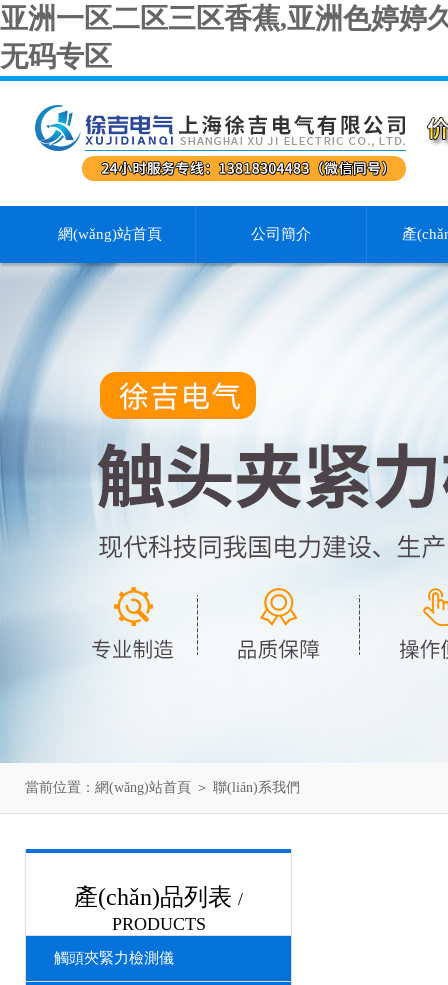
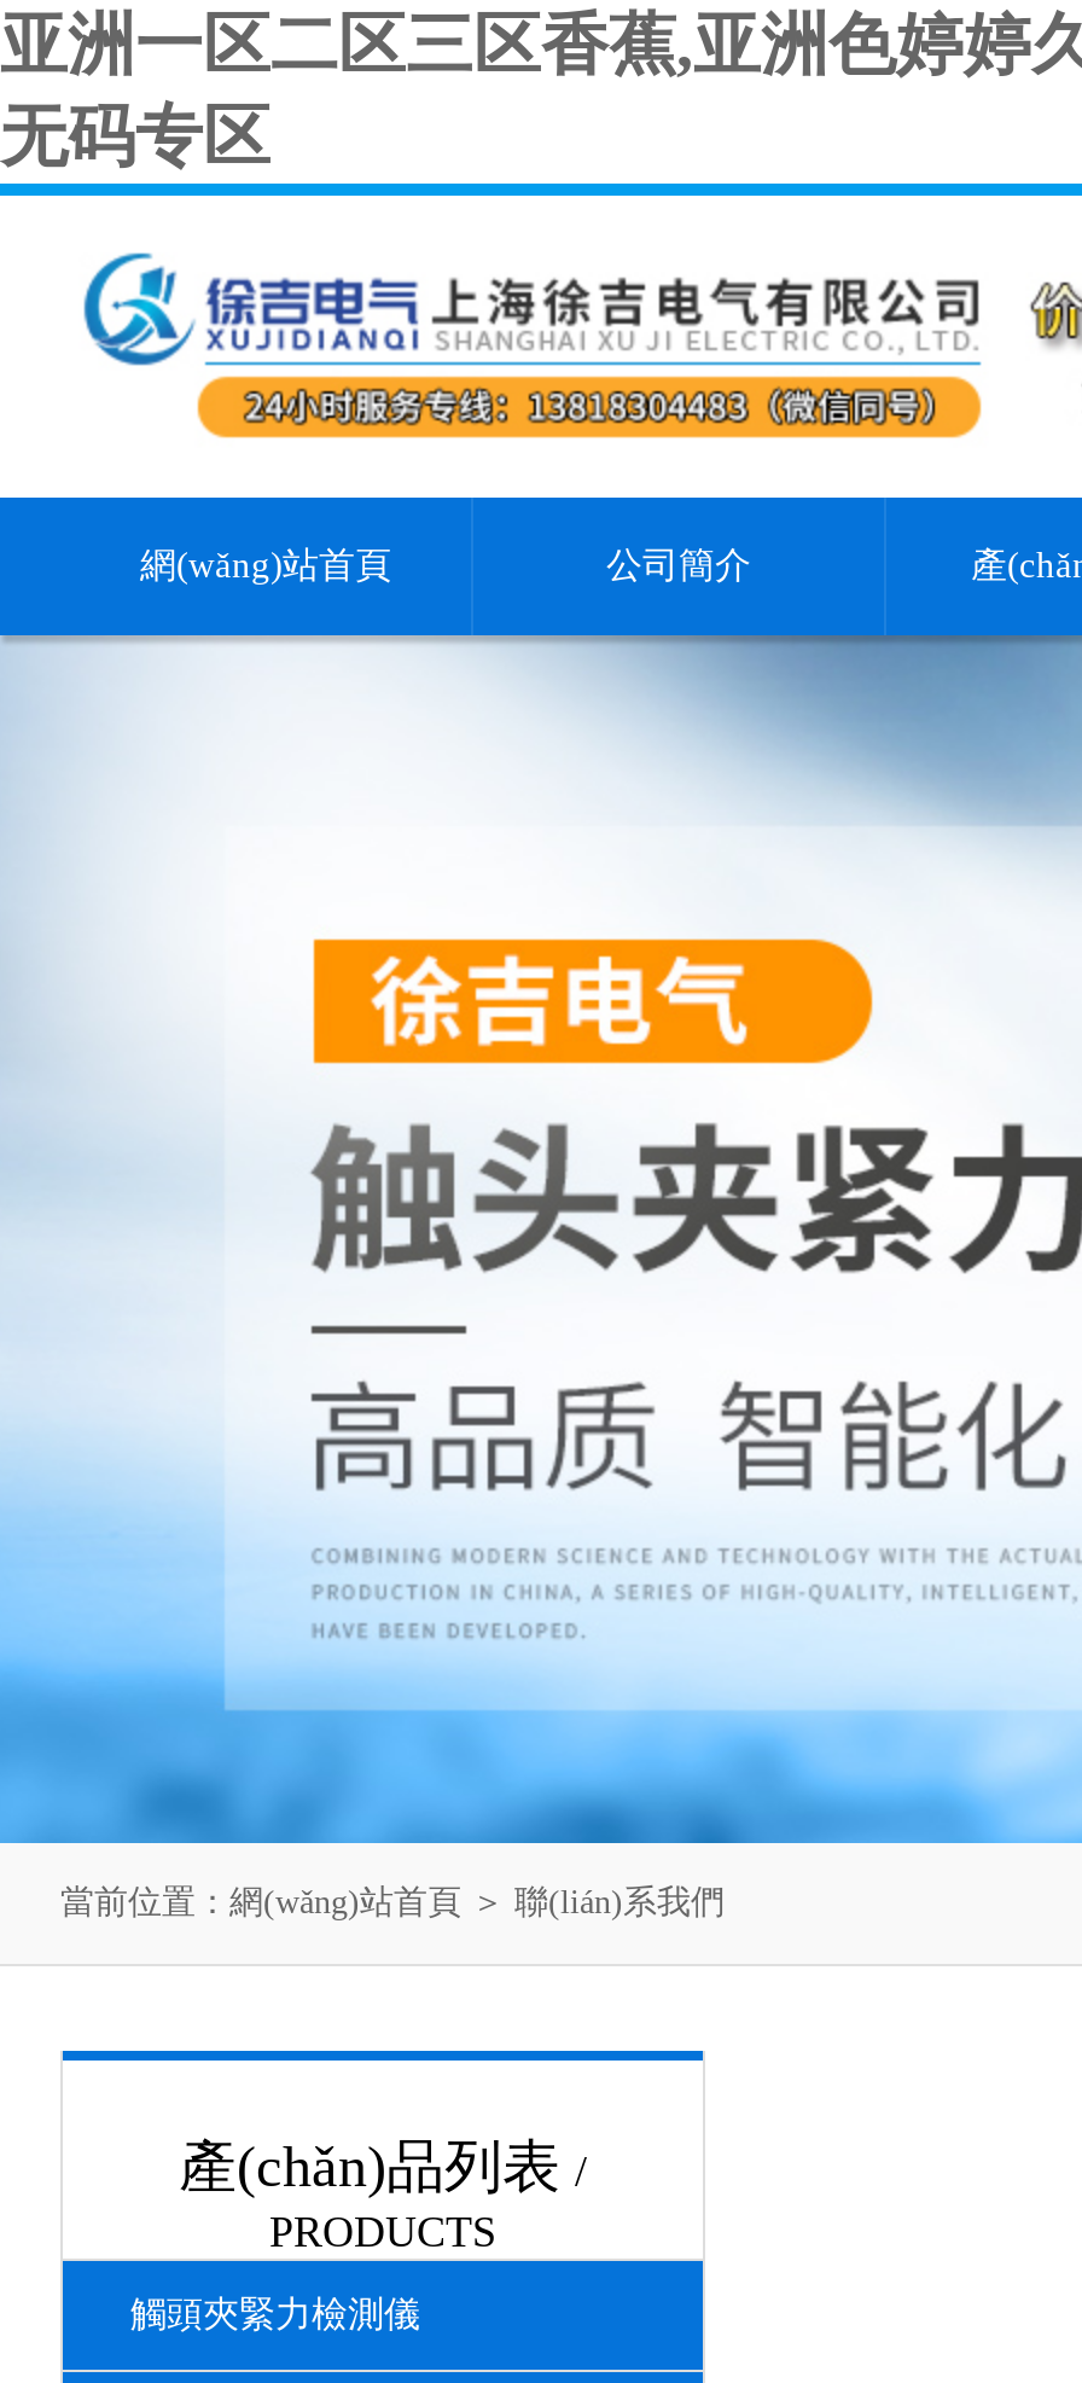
[3,262,445,763] [image] -> [7,633,1075,1846] [image]

